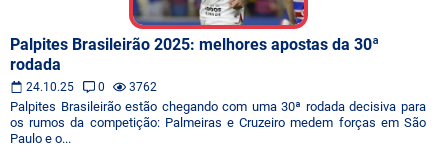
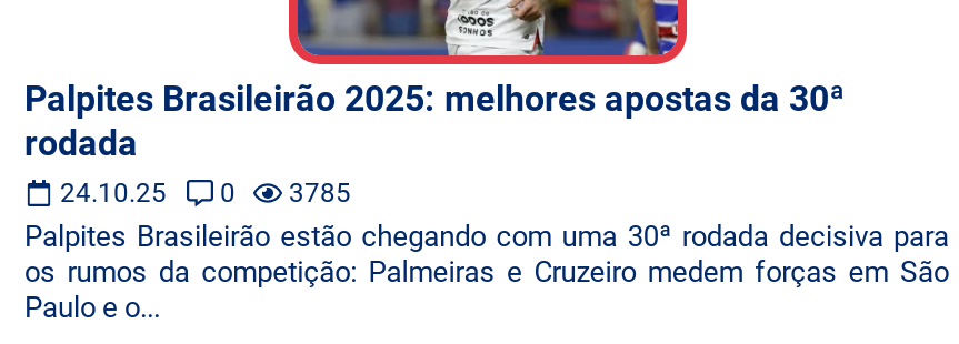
[26,80,157,94] 24.10.25 0 3762 -> [60,179,351,210] 24.10.25 0 3785

